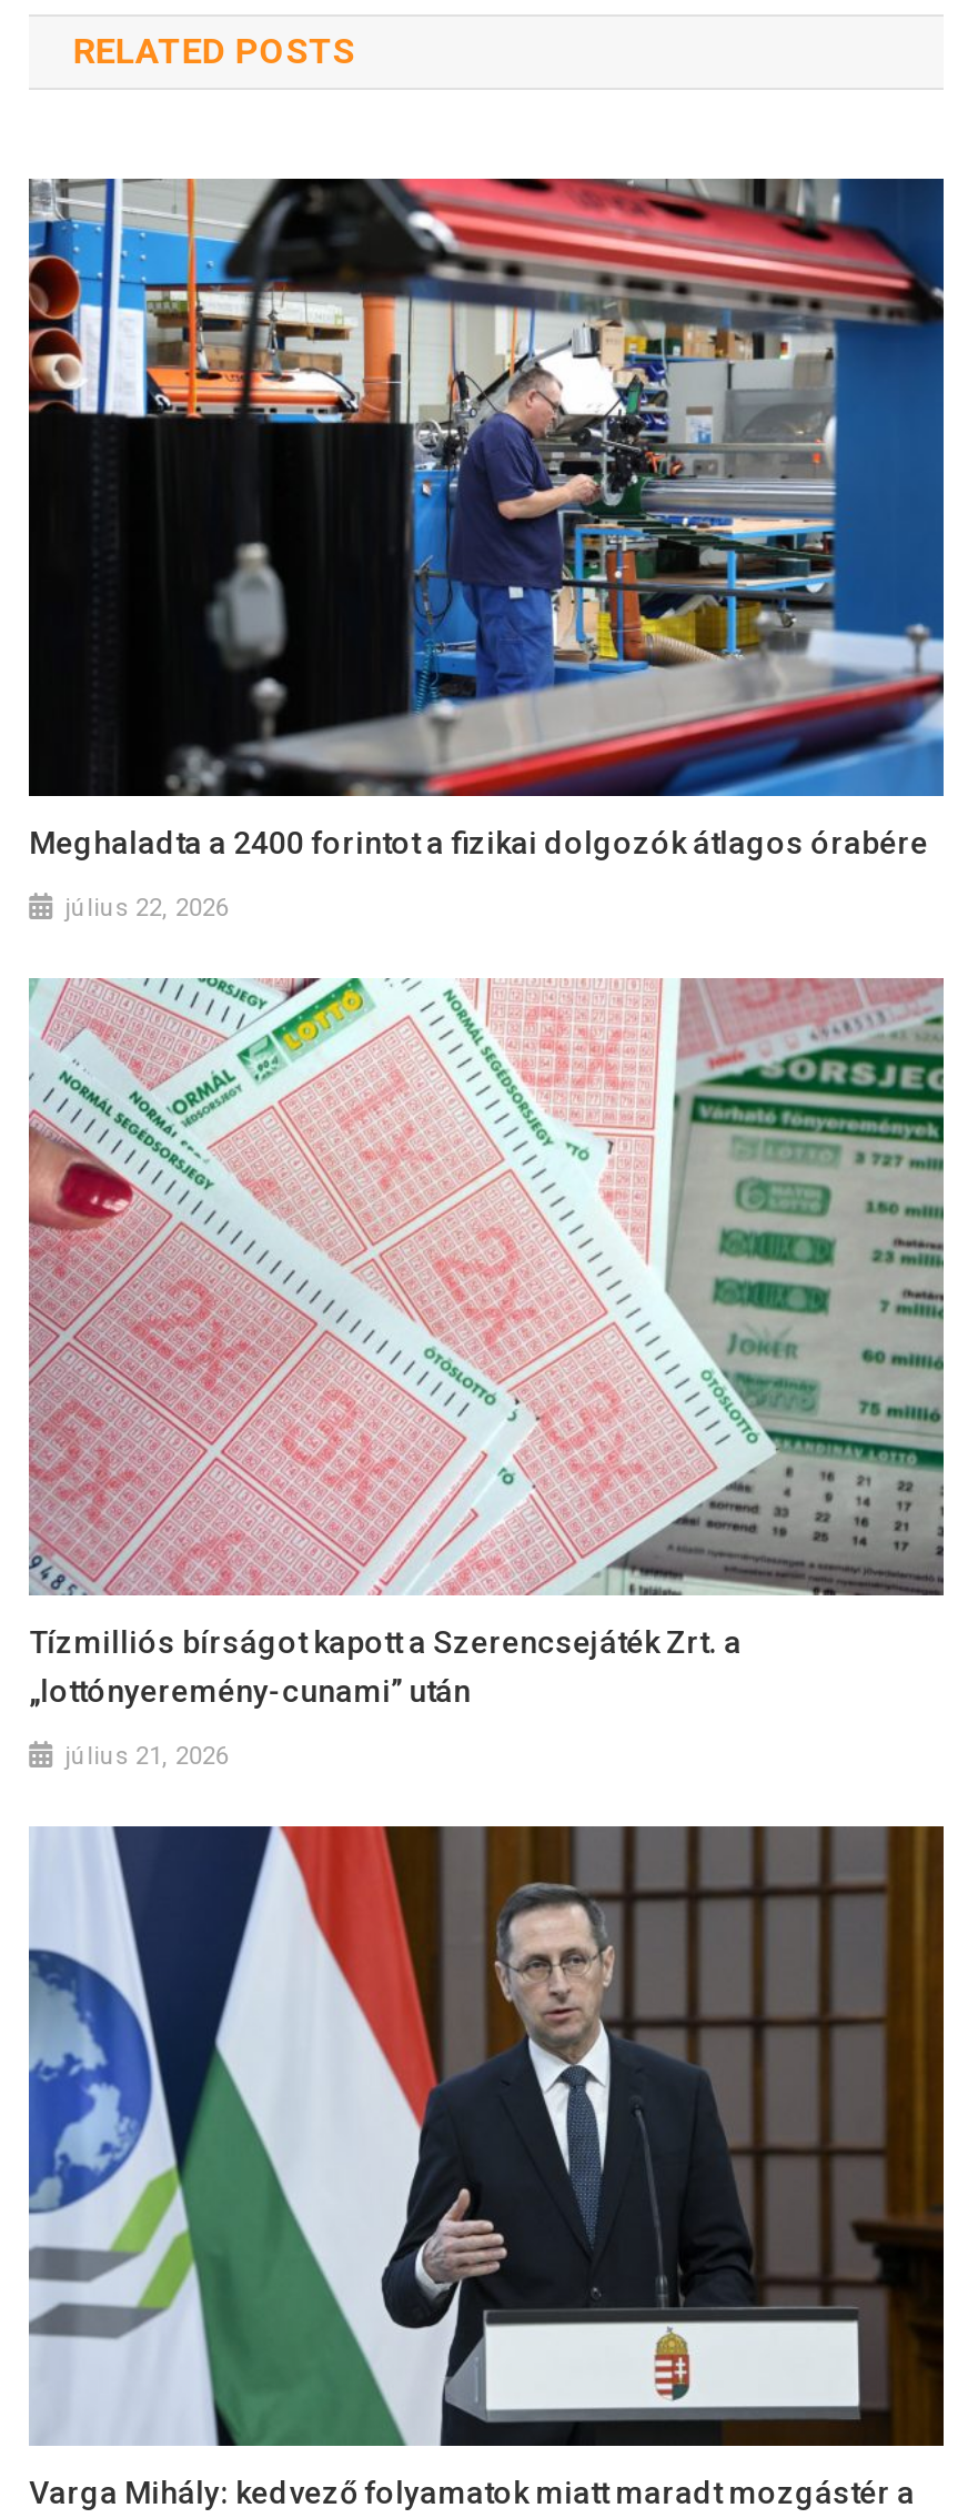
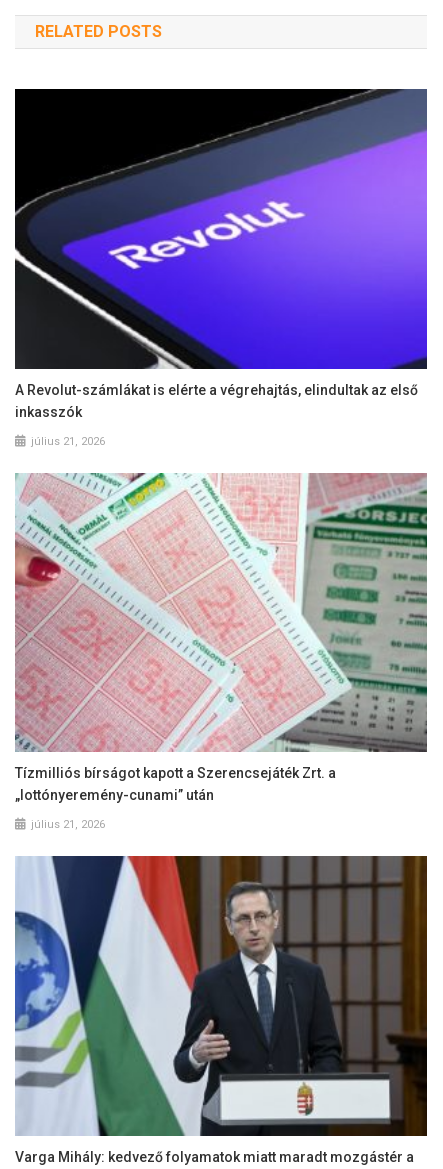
[27,177,946,861] [image] | Meghaladta a 2400 forintot a fizikai dolgozók átlagos órabére -> [14,88,428,420] [image] | A Revolut-számlákat is elérte a végrehajtás, elindultak az első | inkasszók
[65,894,229,923] július 22, 2026 -> [31,435,105,448] július 21, 2026

